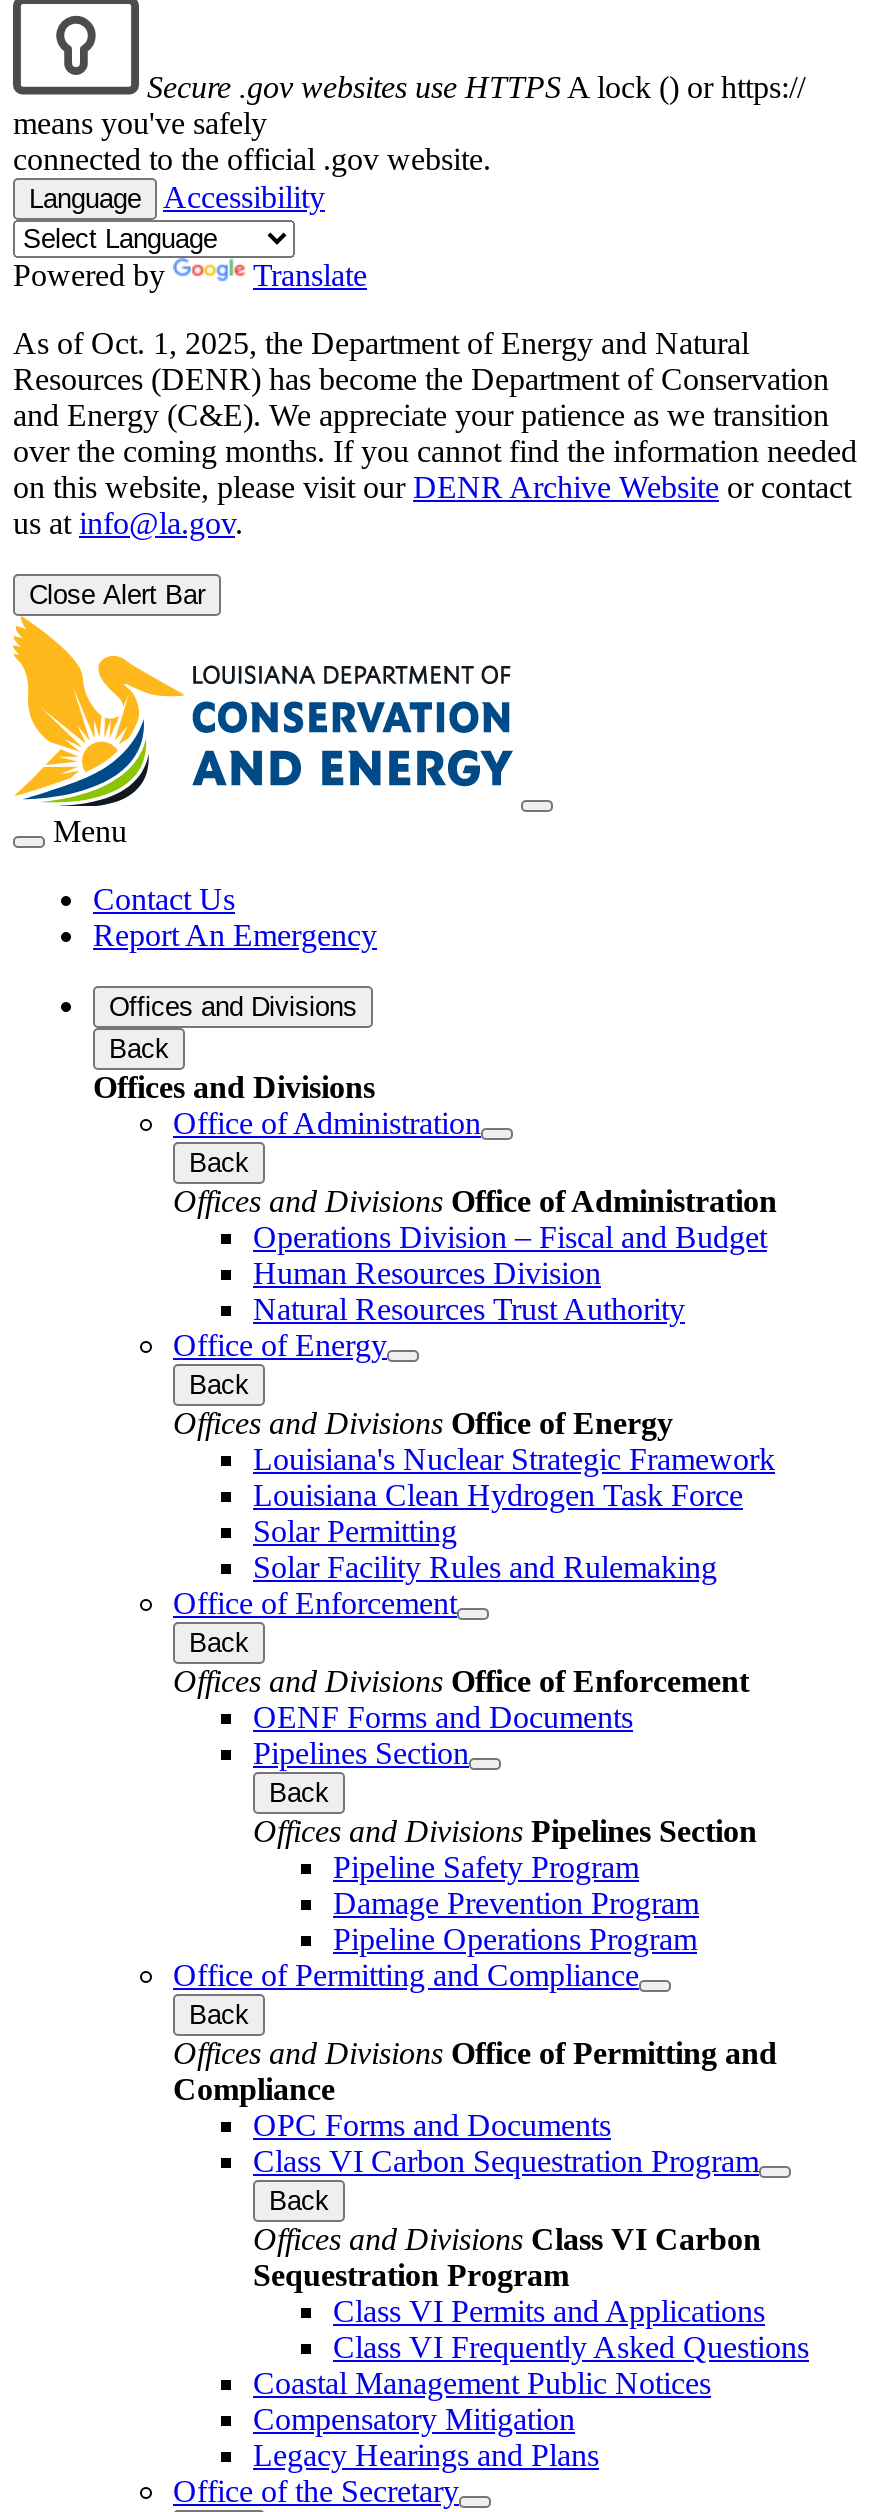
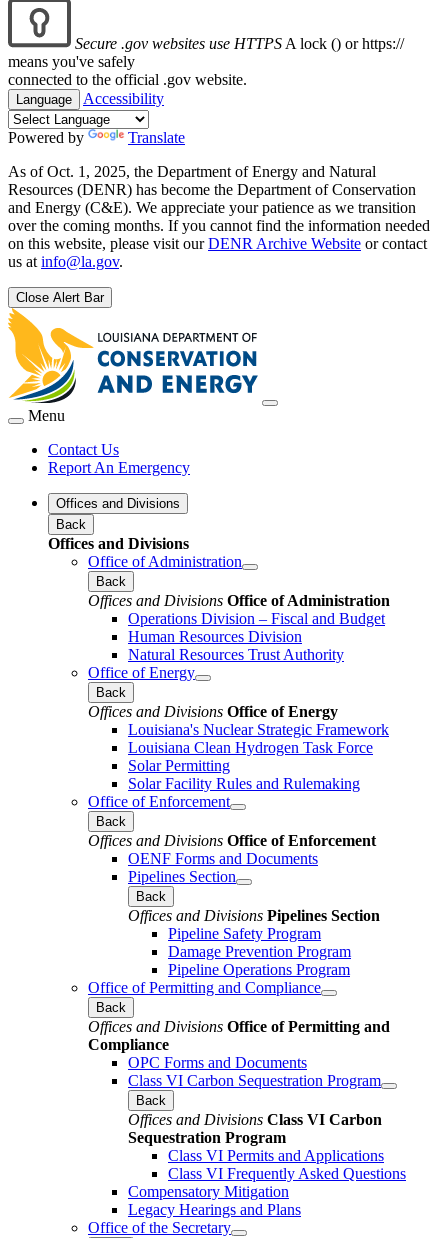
[253,2365,711,2399] Coastal Management Public Notices -> none

